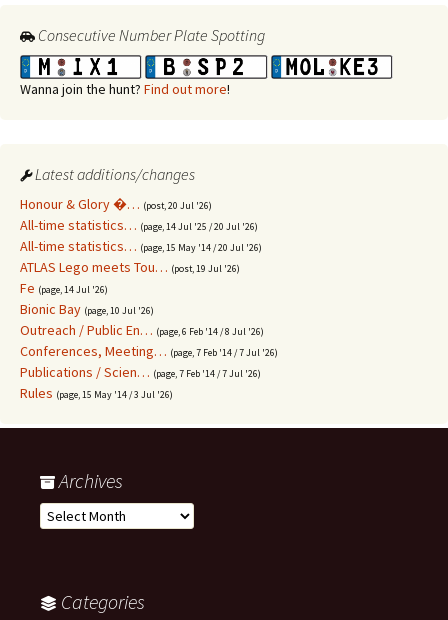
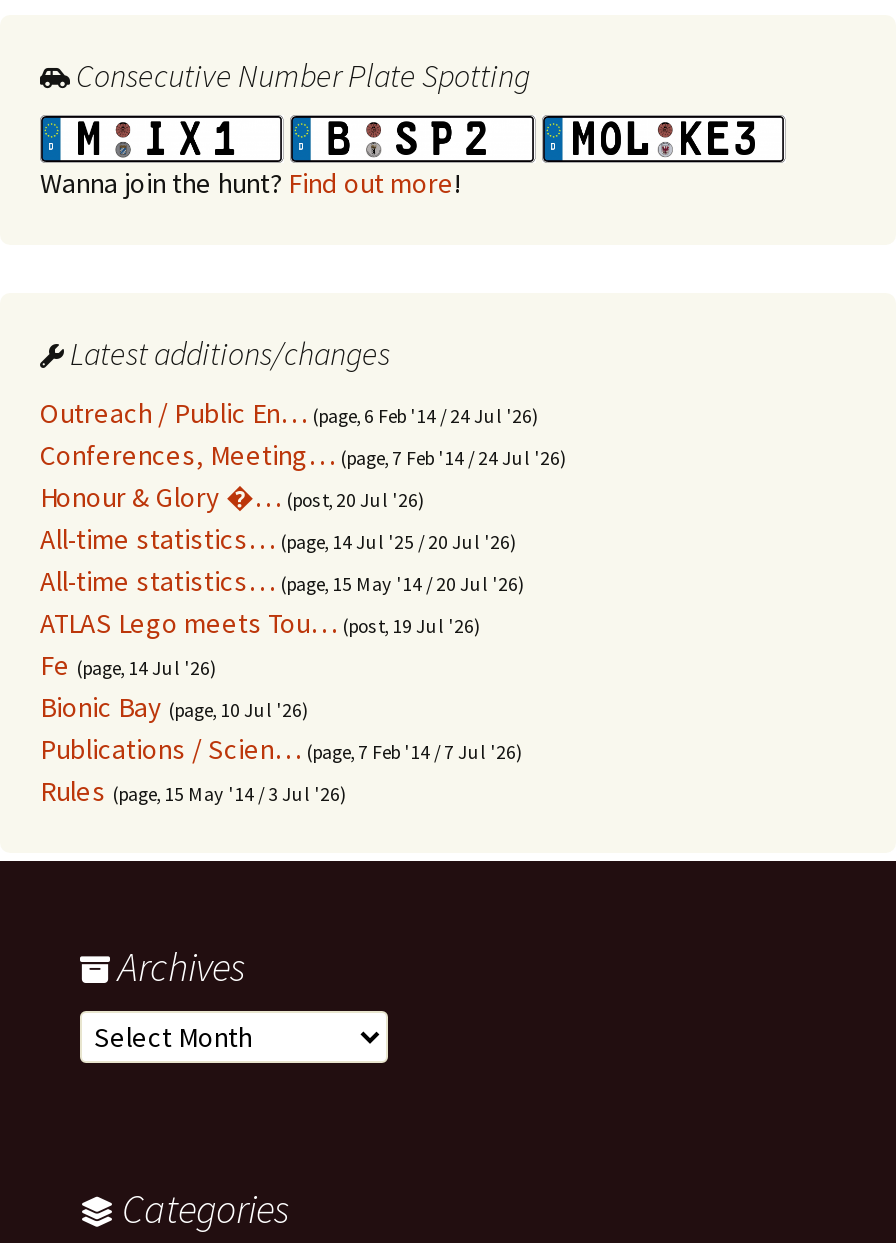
none -> [40,394,566,472] Outreach / Public En… (page, 6 Feb '14 / 24 Jul '26) | Conferences, Meeting… (page, 7 Feb '14 / 24 Jul '26)
moved [20,215,262,317] -> [40,520,524,724]: All-time statistics… (page, 14 Jul '25 / 20 Jul '26) | All-time statistics… (page, 15 May '14 / 20 Jul '26) | ATLAS Lego meets Tou… (post, 19 Jul '26) | Fe (page, 14 Jul '26) | Bionic Bay (page, 10 Jul '26)
[20,320,278,359] Outreach / Public En… (page, 6 Feb '14 / 8 Jul '26) | Conferences, Meeting… (page, 7 Feb '14 / 7 Jul '26) -> none

